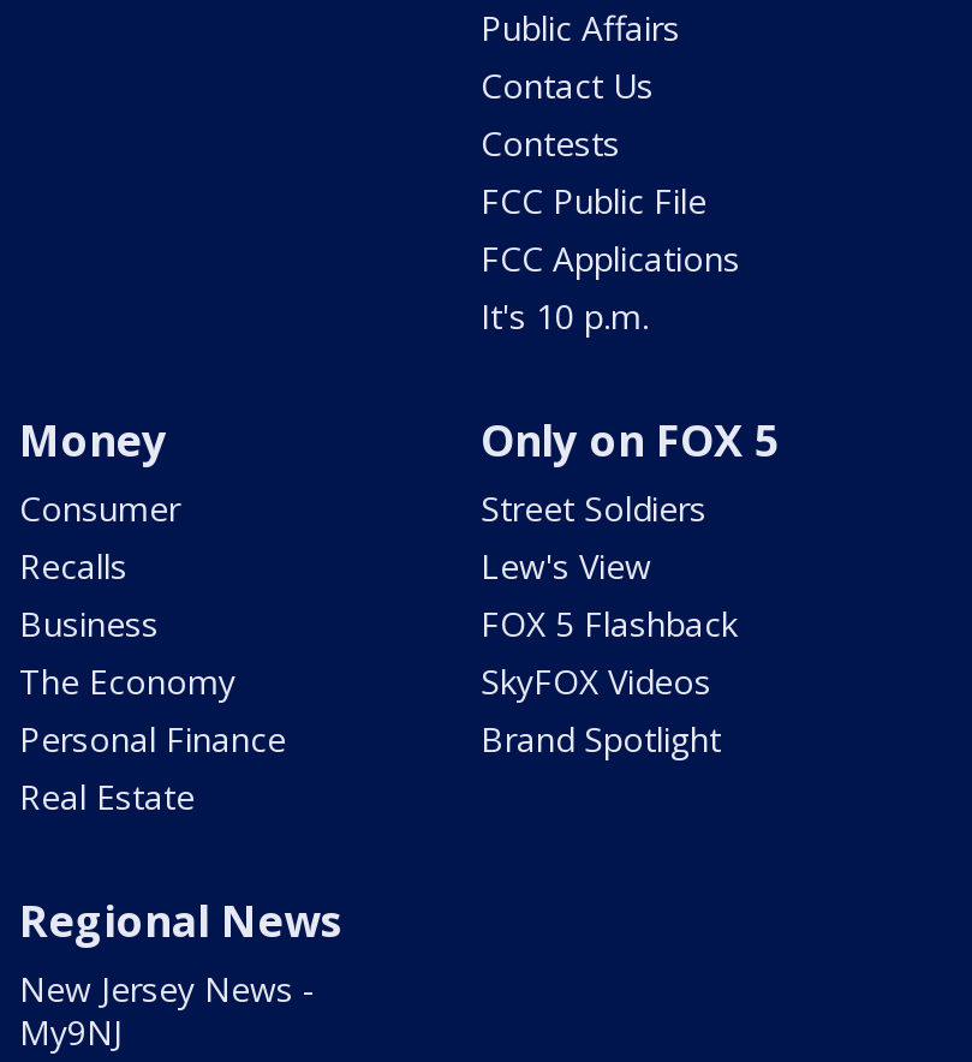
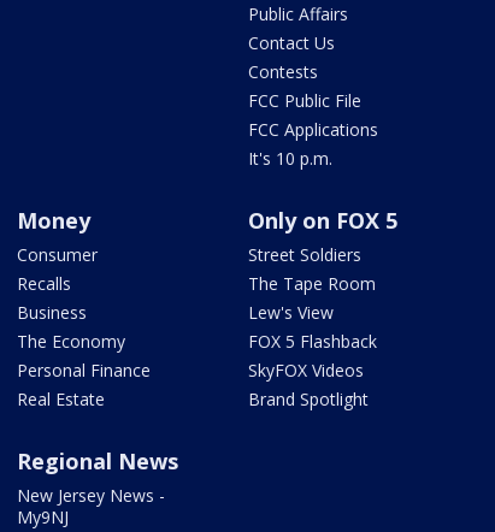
moved [481,543,738,762] -> [248,301,377,411]: Lew's View | FOX 5 Flashback | SkyFOX Videos | Brand Spotlight
none -> [248,272,376,295] The Tape Room

